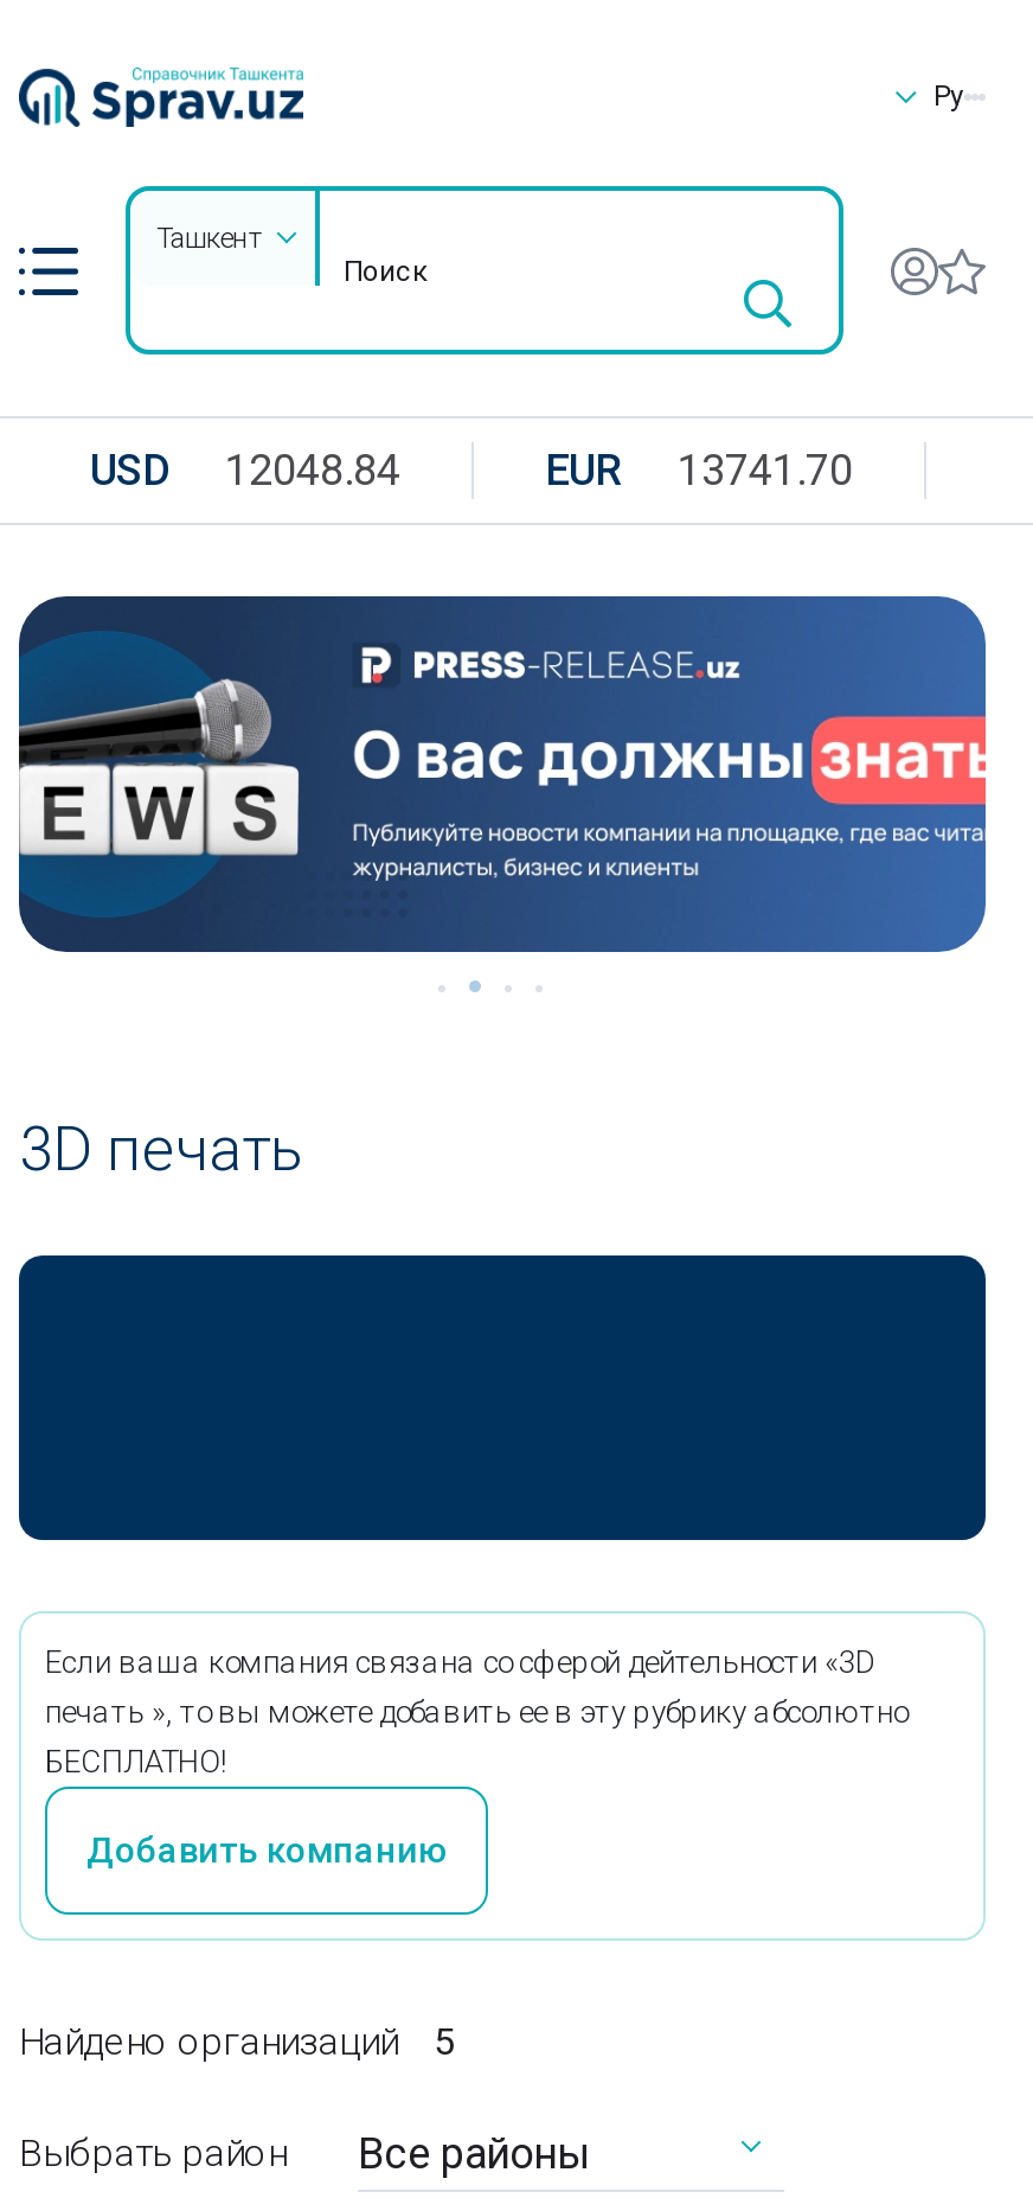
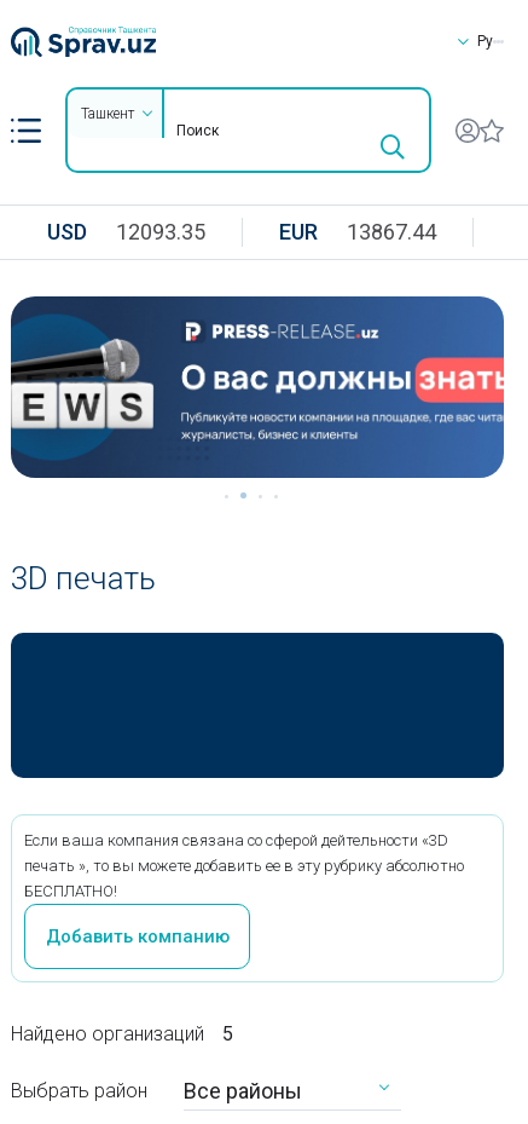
[90,445,400,494] USD 12048.84 -> [47,219,205,244] USD 12093.35
[545,445,853,494] EUR 13741.70 -> [279,219,436,244] EUR 13867.44

